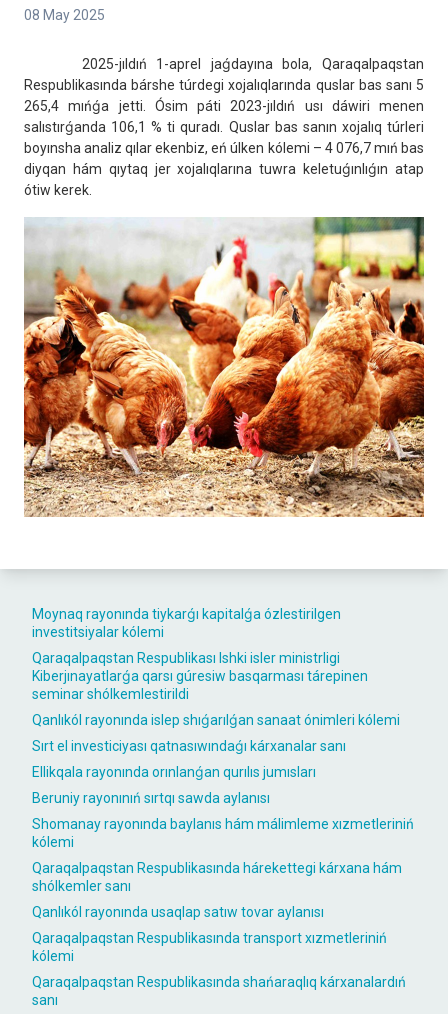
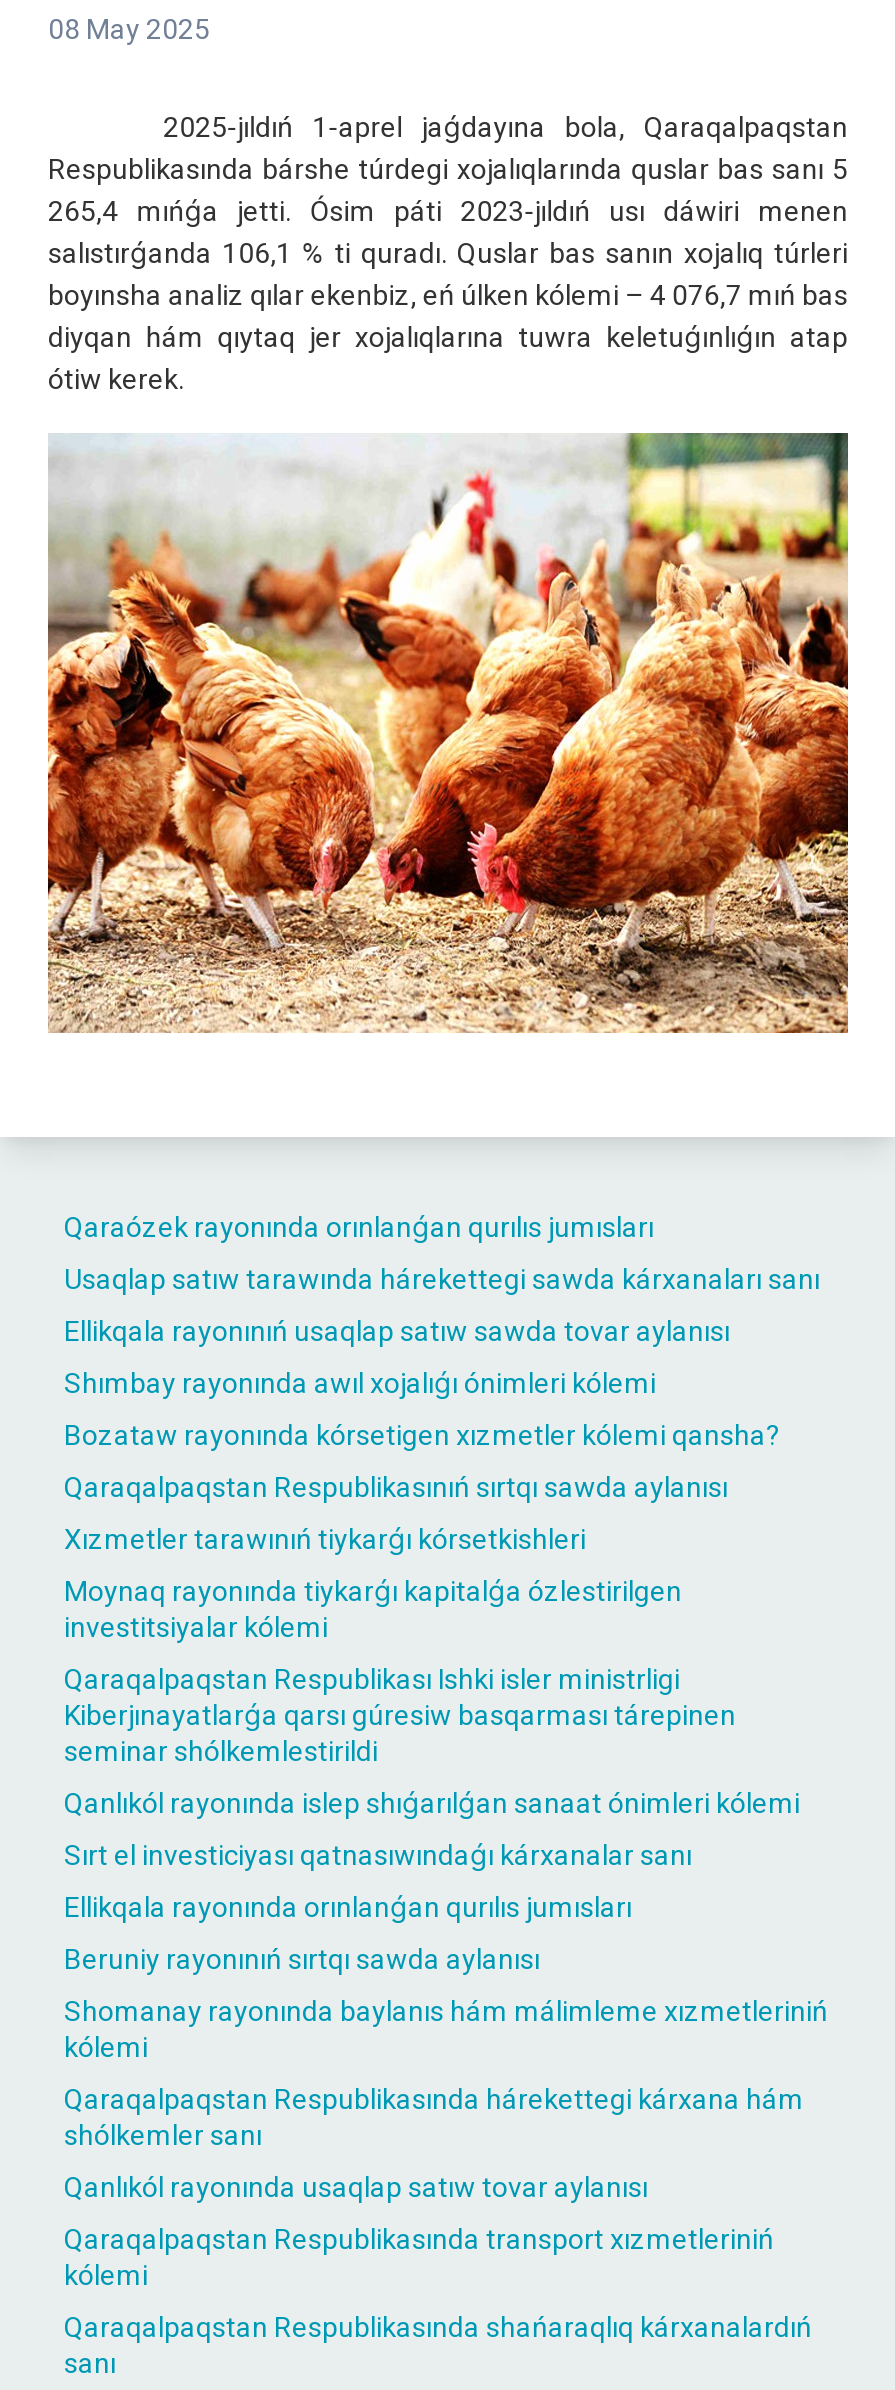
none -> [64,1211,820,1555] Qaraózek rayonında orınlanǵan qurılıs jumısları | Usaqlap satıw tarawında hárekettegi sawda kárxanaları sanı | Ellikqala rayonınıń usaqlap satıw sawda tovar aylanısı | Shımbay rayonında awıl xojalıǵı ónimleri kólemi | Bozataw rayonında kórsetigen xızmetler kólemi qansha? | Qaraqalpaqstan Respublikasınıń sırtqı sawda aylanısı | Xızmetler tarawınıń tiykarǵı kórsetkishleri

